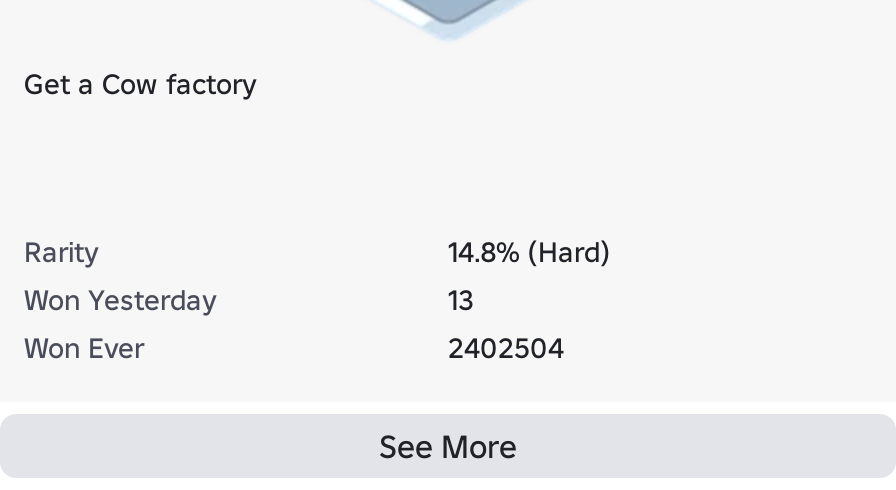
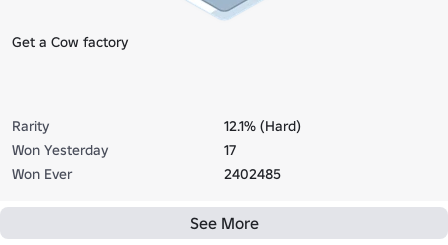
[448,233,610,269] 14.8% (Hard) -> [224,116,301,134] 12.1% (Hard)
[448,281,474,317] 13 -> [224,140,236,158] 17
[448,329,564,365] 2402504 -> [224,164,281,182] 2402485

